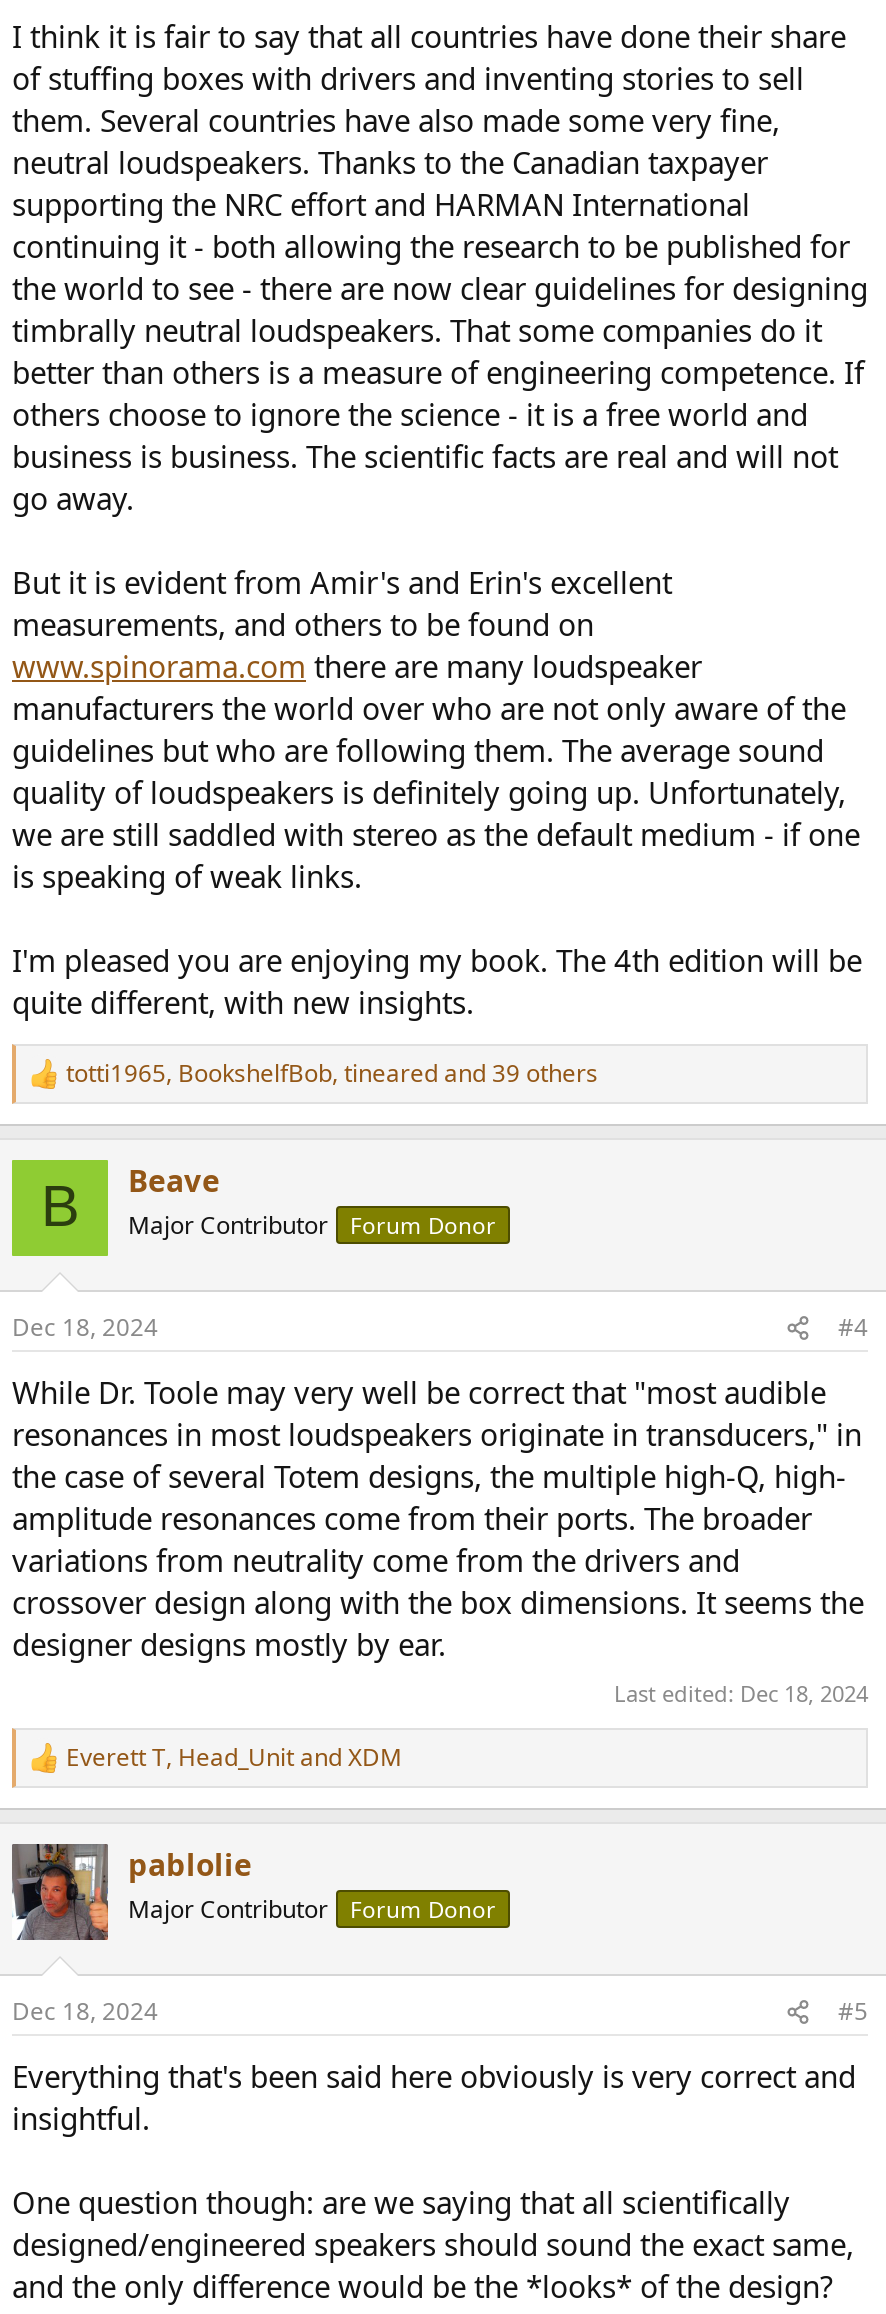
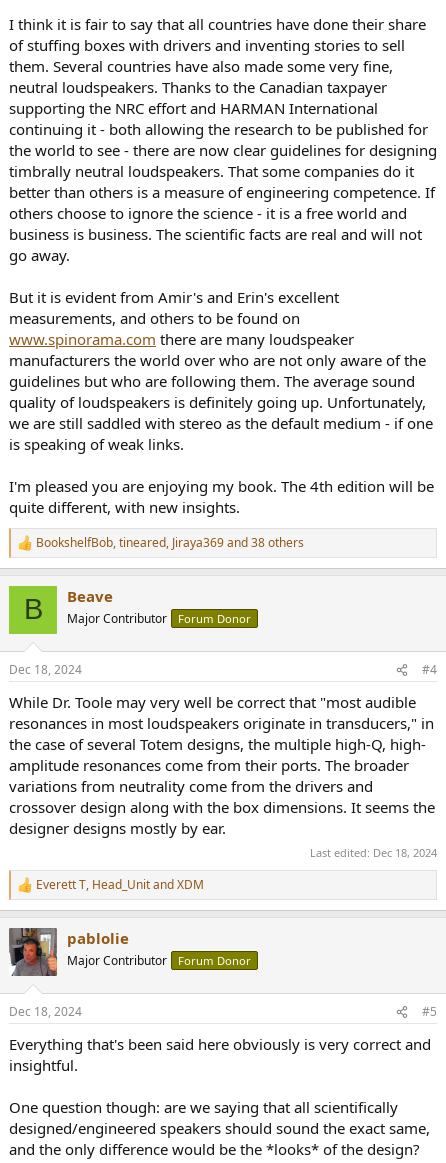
[66,1055,598,1089] totti1965, BookshelfBob, tineared and 39 others -> [36,533,304,550] BookshelfBob, tineared, Jiraya369 and 38 others

